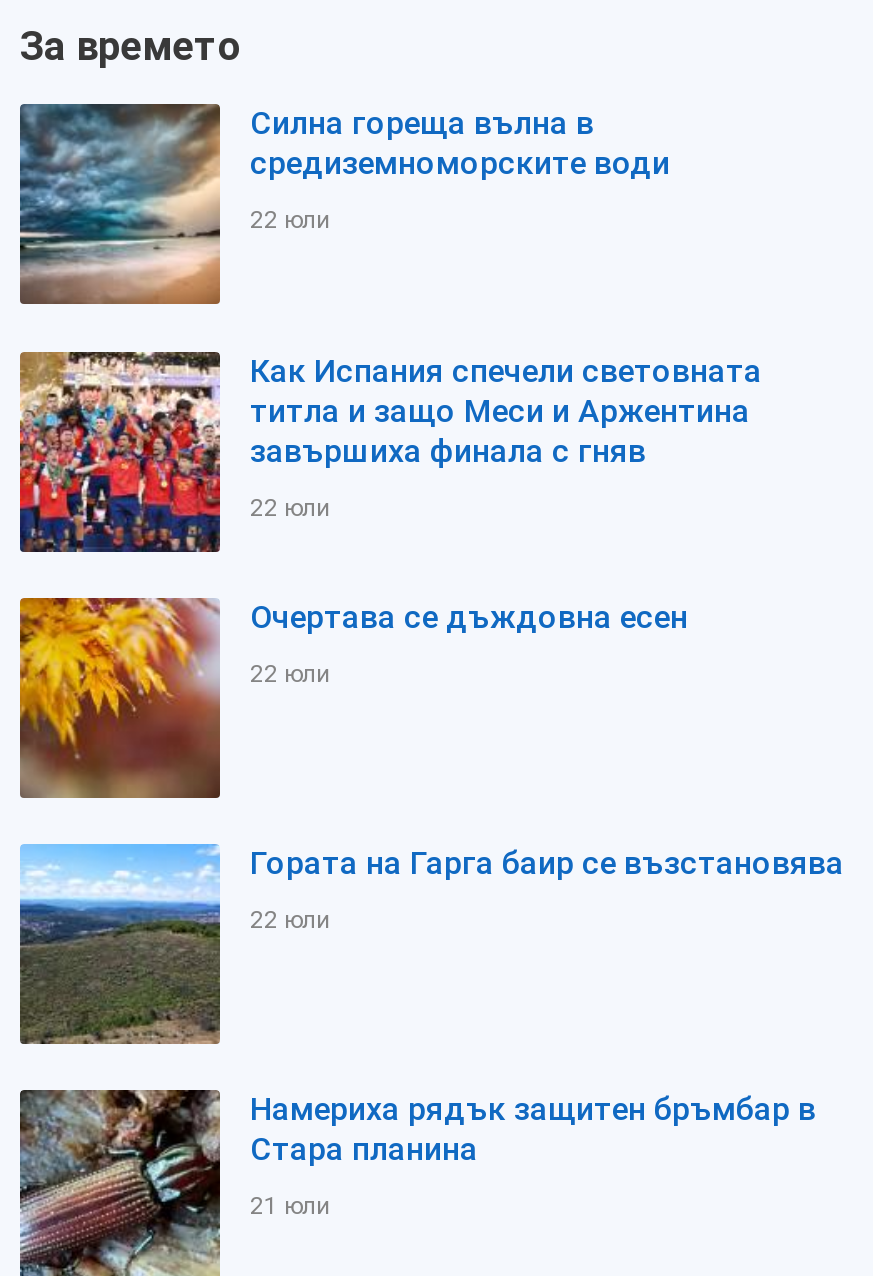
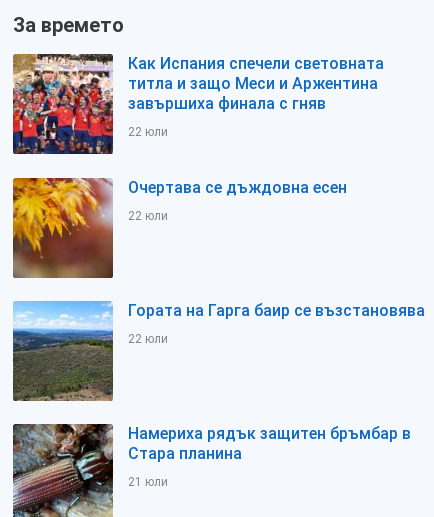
[18,102,670,306] [image] | Силна гореща вълна в | средиземноморските води | 22 юли -> none

